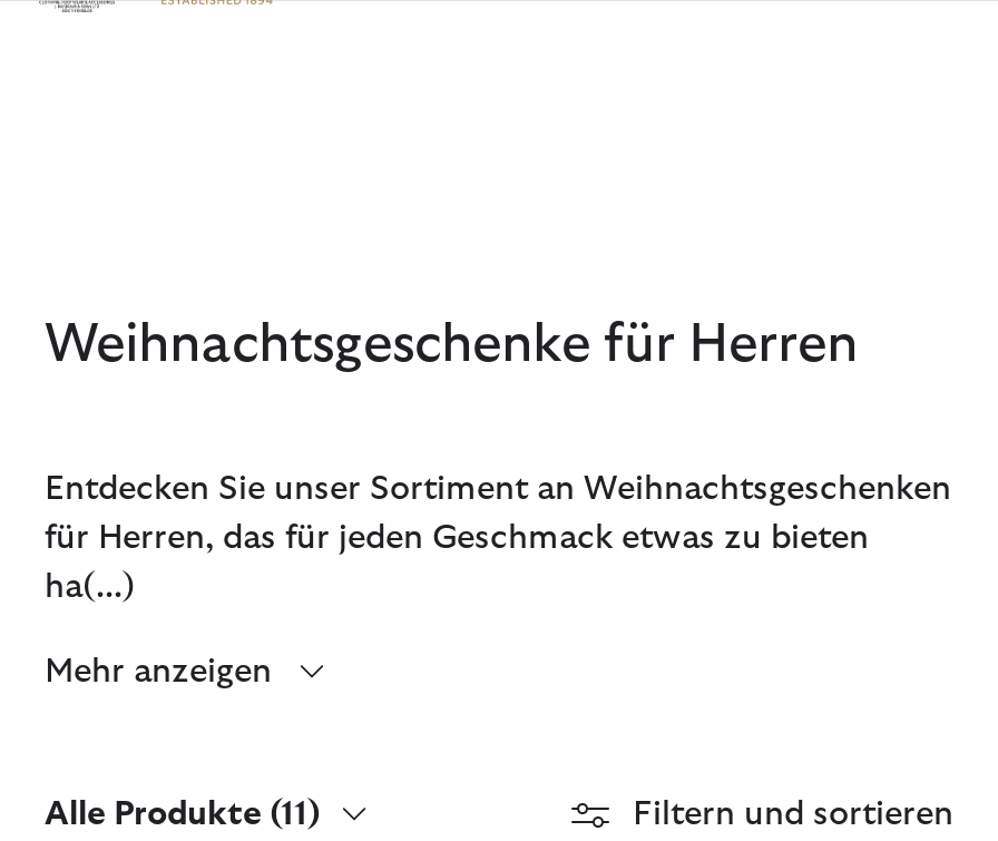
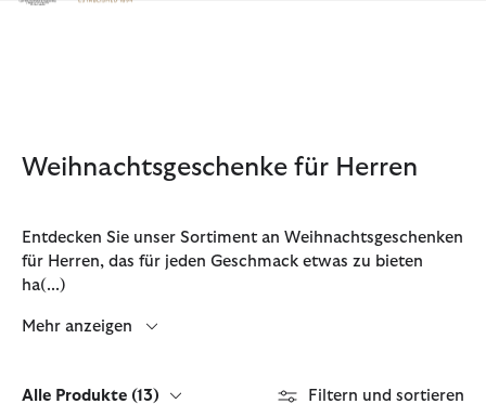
[45,796,321,830] Alle Produkte (11) -> [22,387,159,403] Alle Produkte (13)

